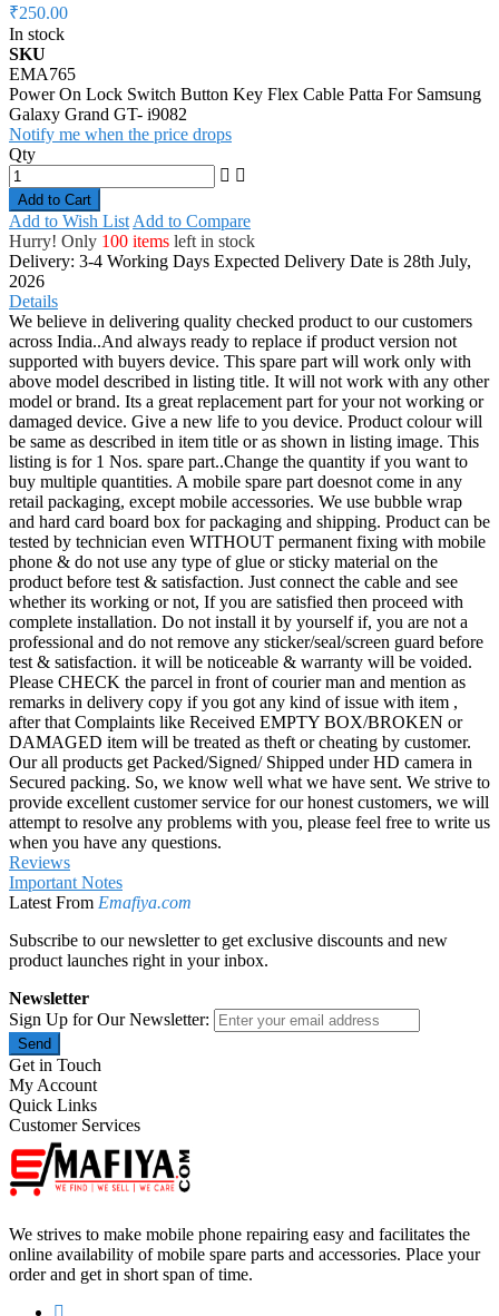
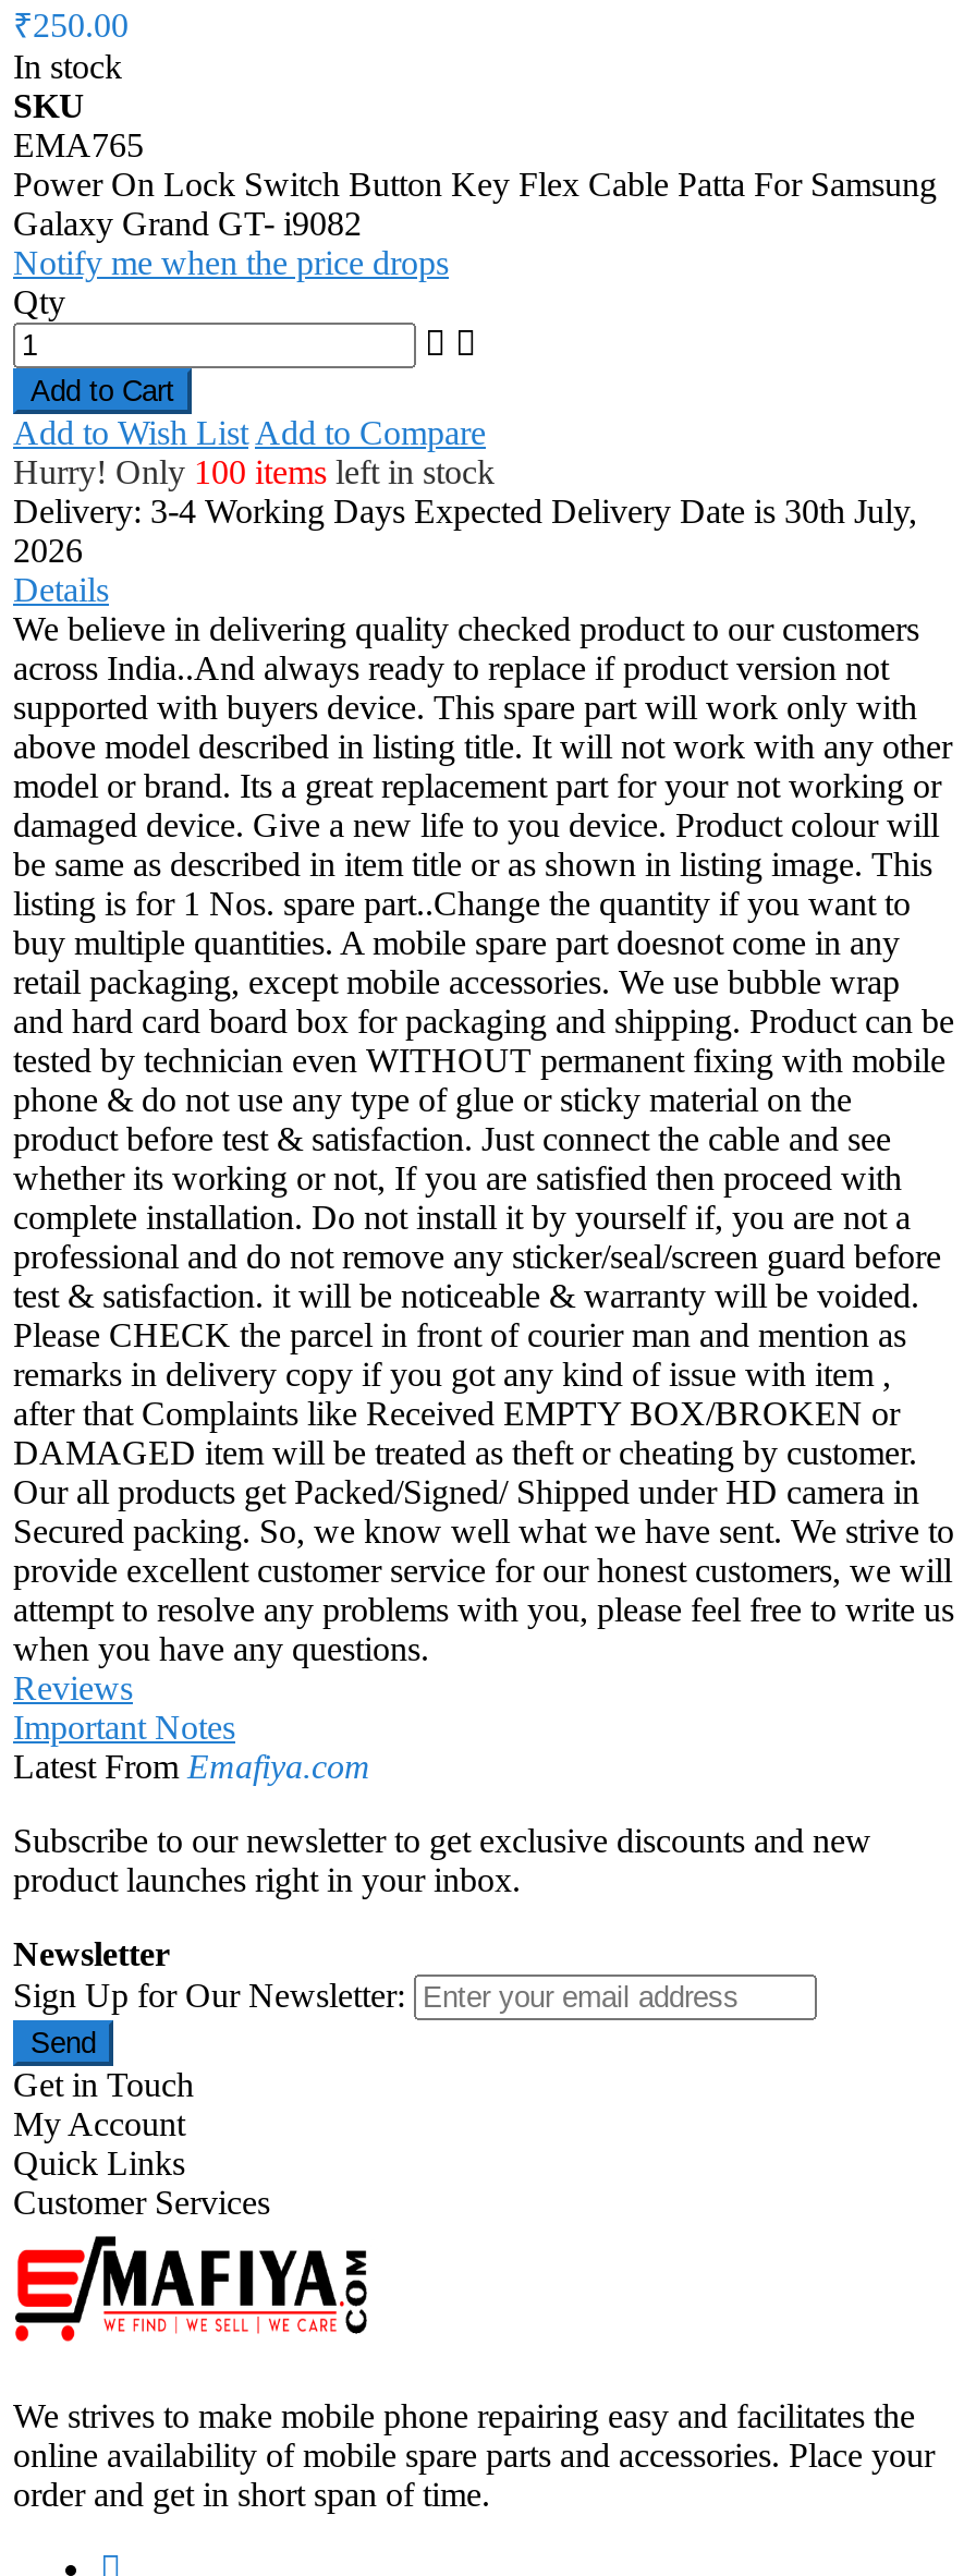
[9,252,471,271] Delivery: 3-4 Working Days Expected Delivery Date is 28th July, -> [13,493,917,530] Delivery: 3-4 Working Days Expected Delivery Date is 30th July,

